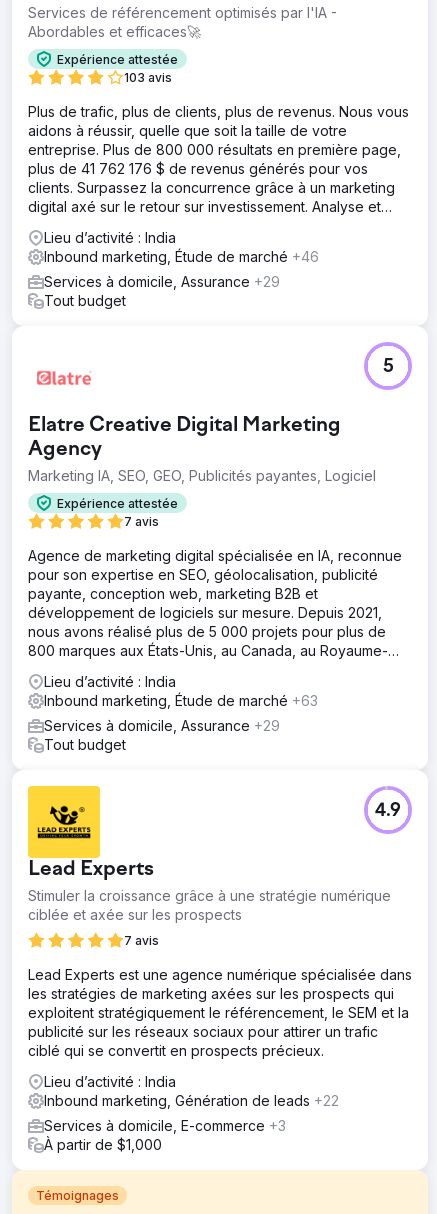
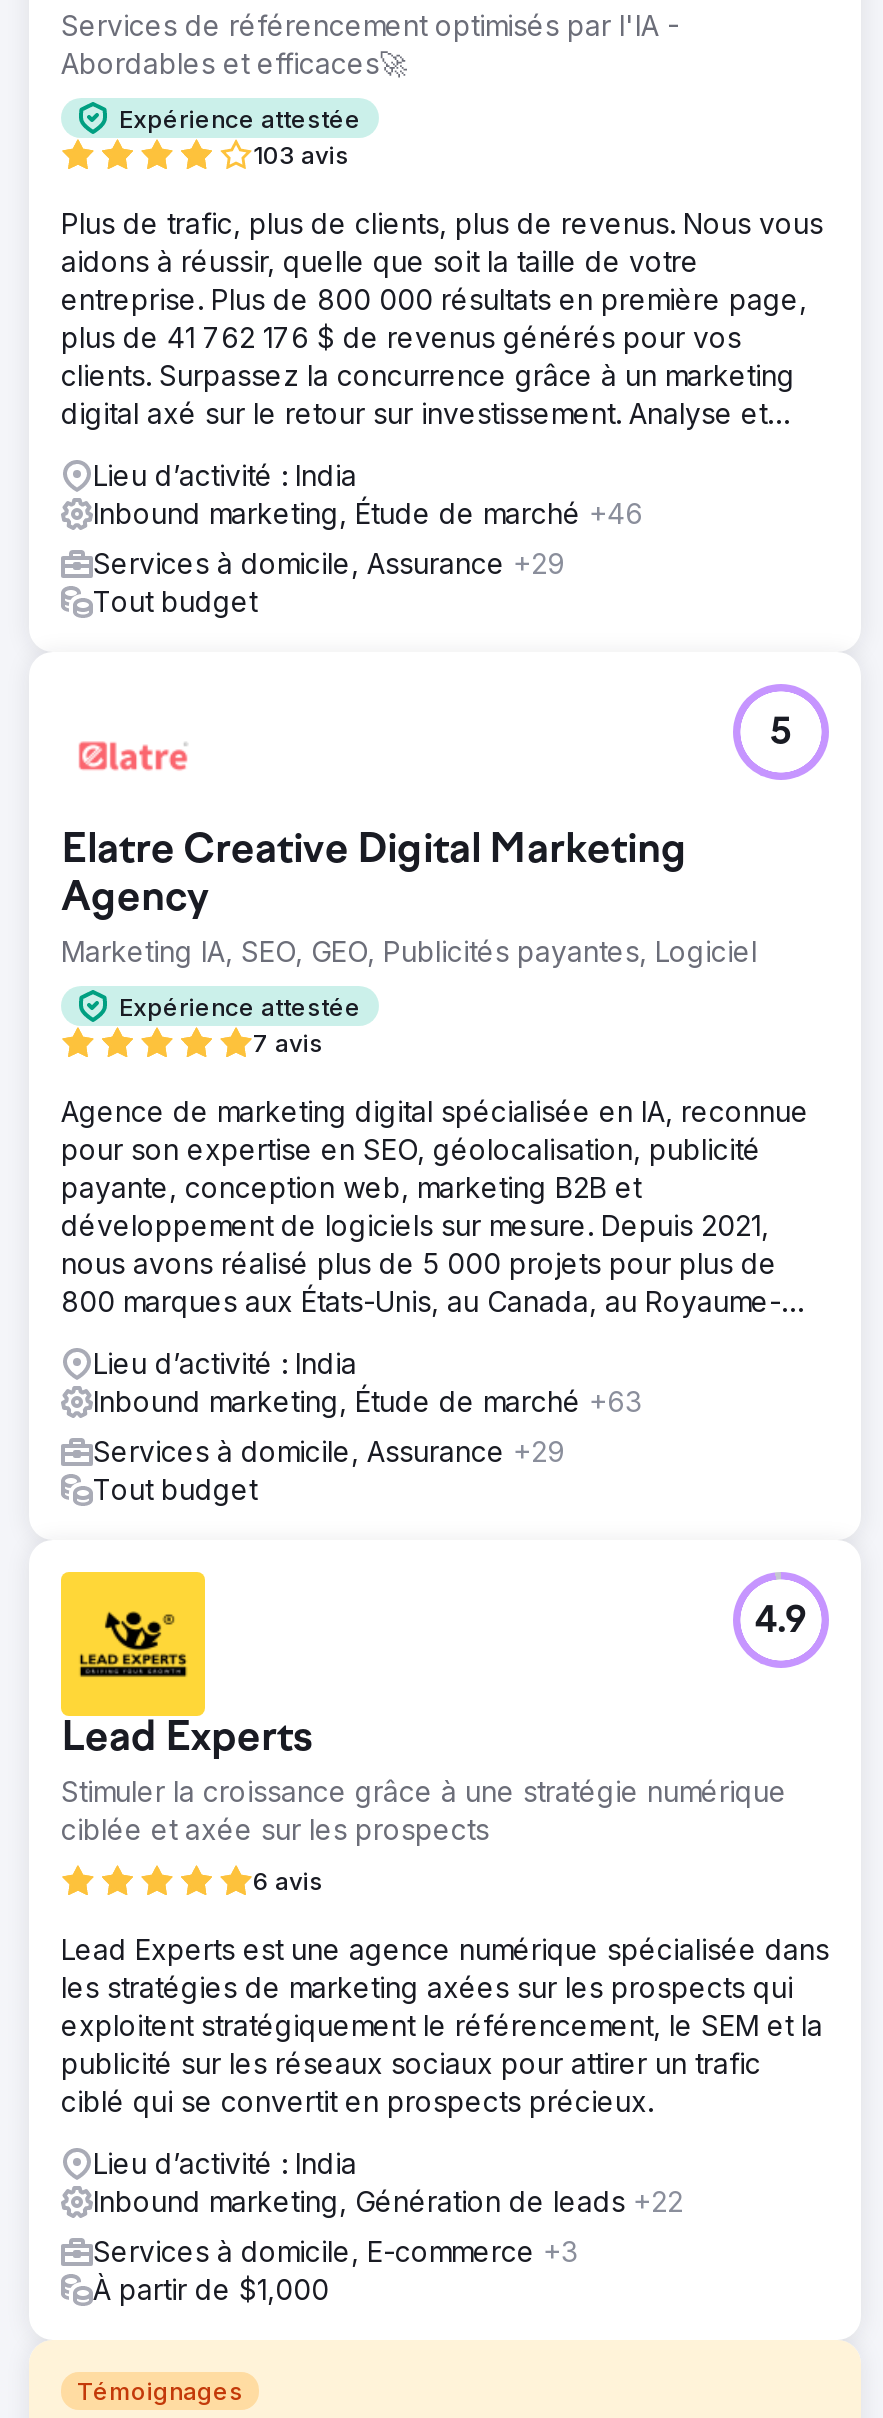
[124,933,159,948] 7 avis -> [253,1866,323,1896] 6 avis

